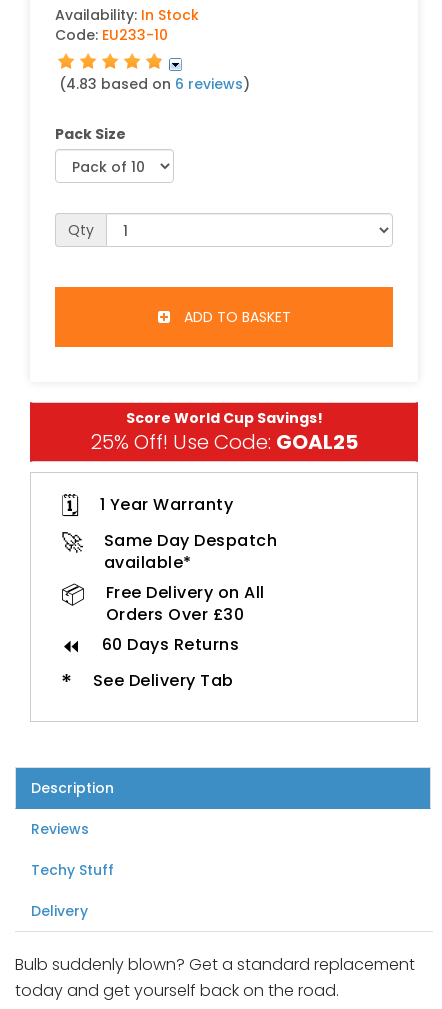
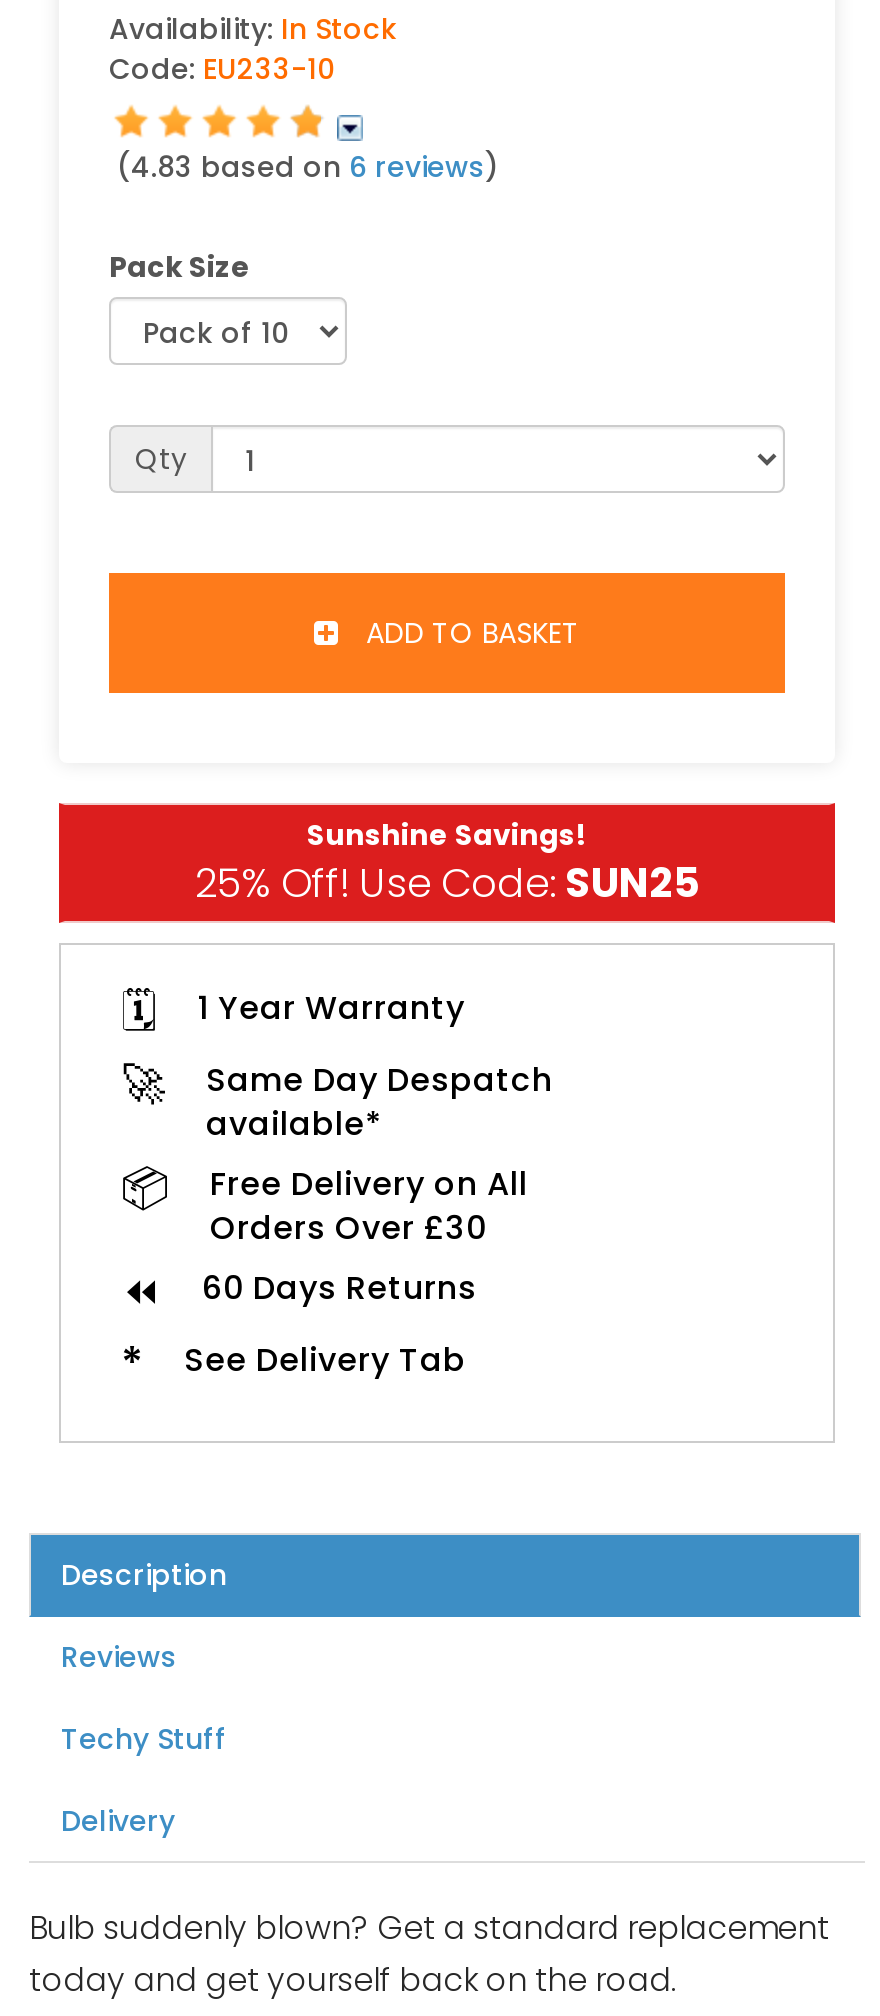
[90,408,357,456] Score World Cup Savings! | 25% Off! Use Code: GOAL25 -> [195,815,699,911] Sunshine Savings! | 25% Off! Use Code: SUN25

